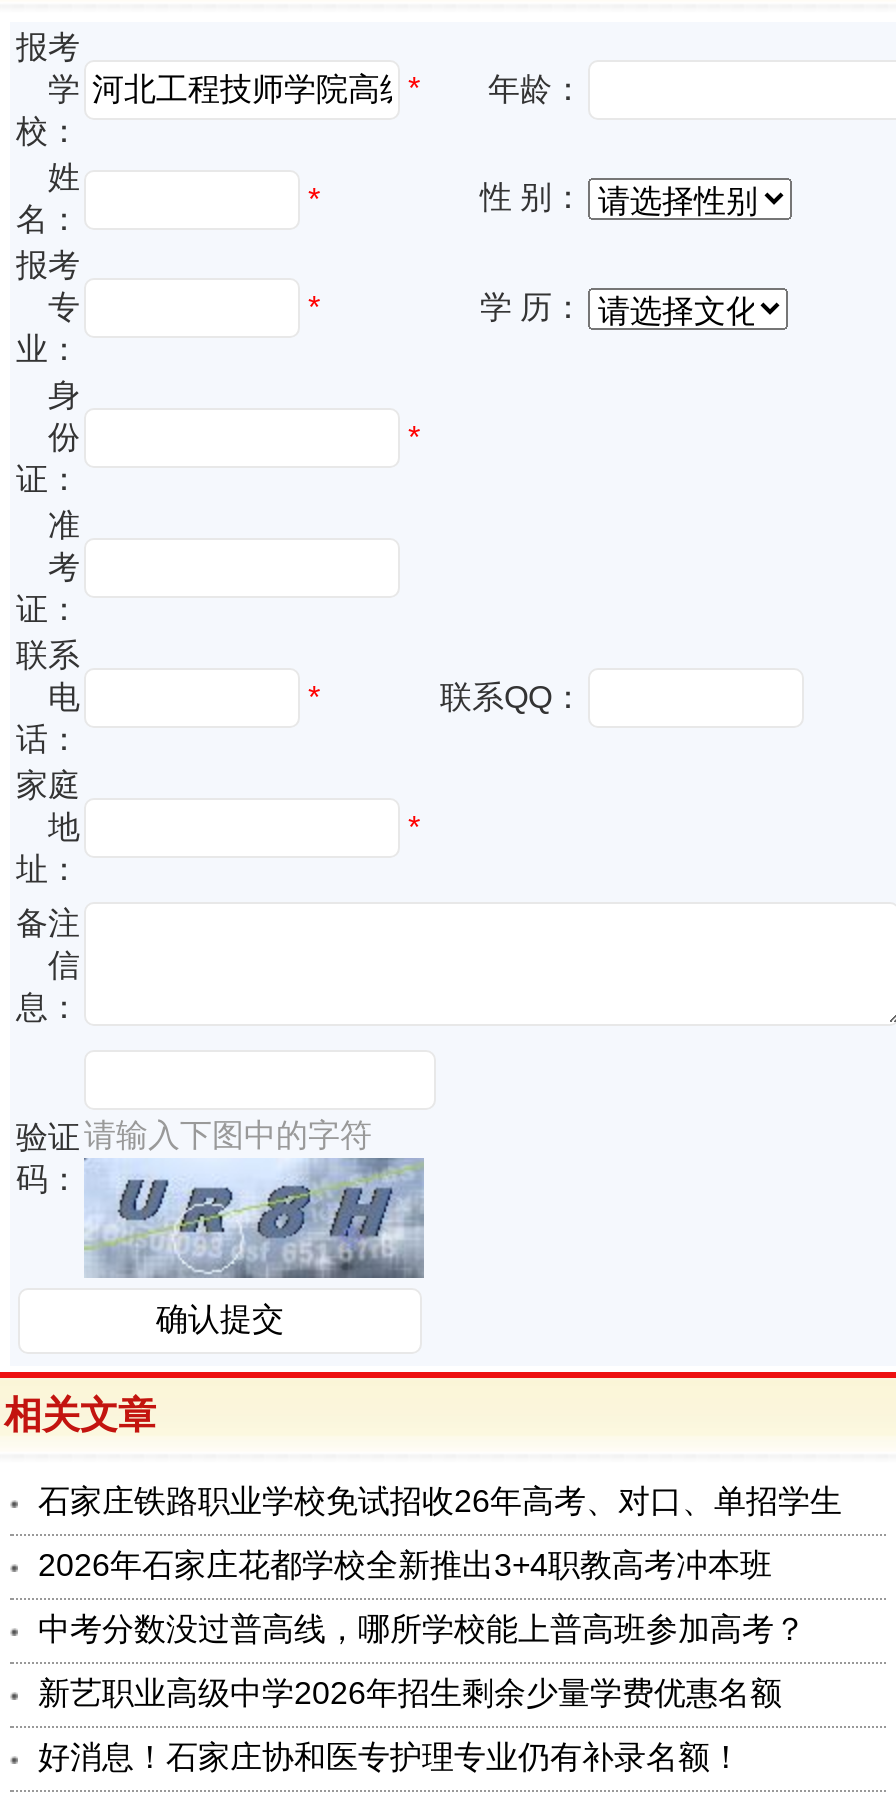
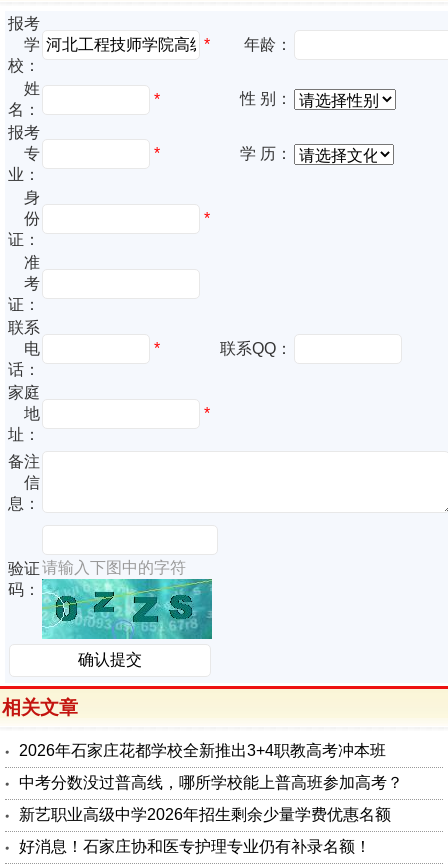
[84,1156,426,1280] [image] -> [41,578,213,640] [image]
[38,1484,842,1518] 石家庄铁路职业学校免试招收26年高考、对口、单招学生 -> none

